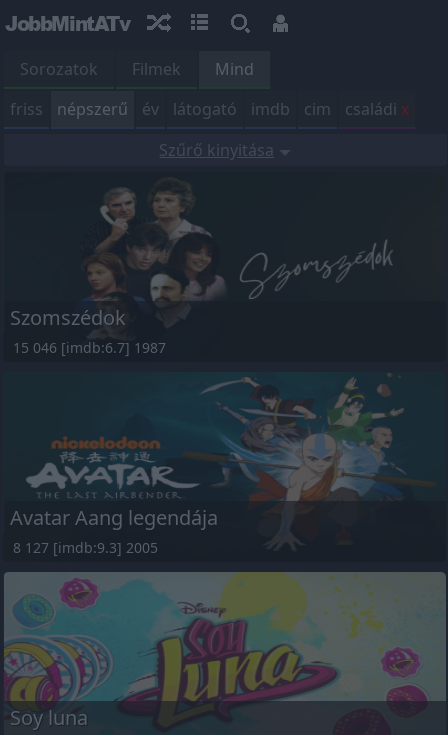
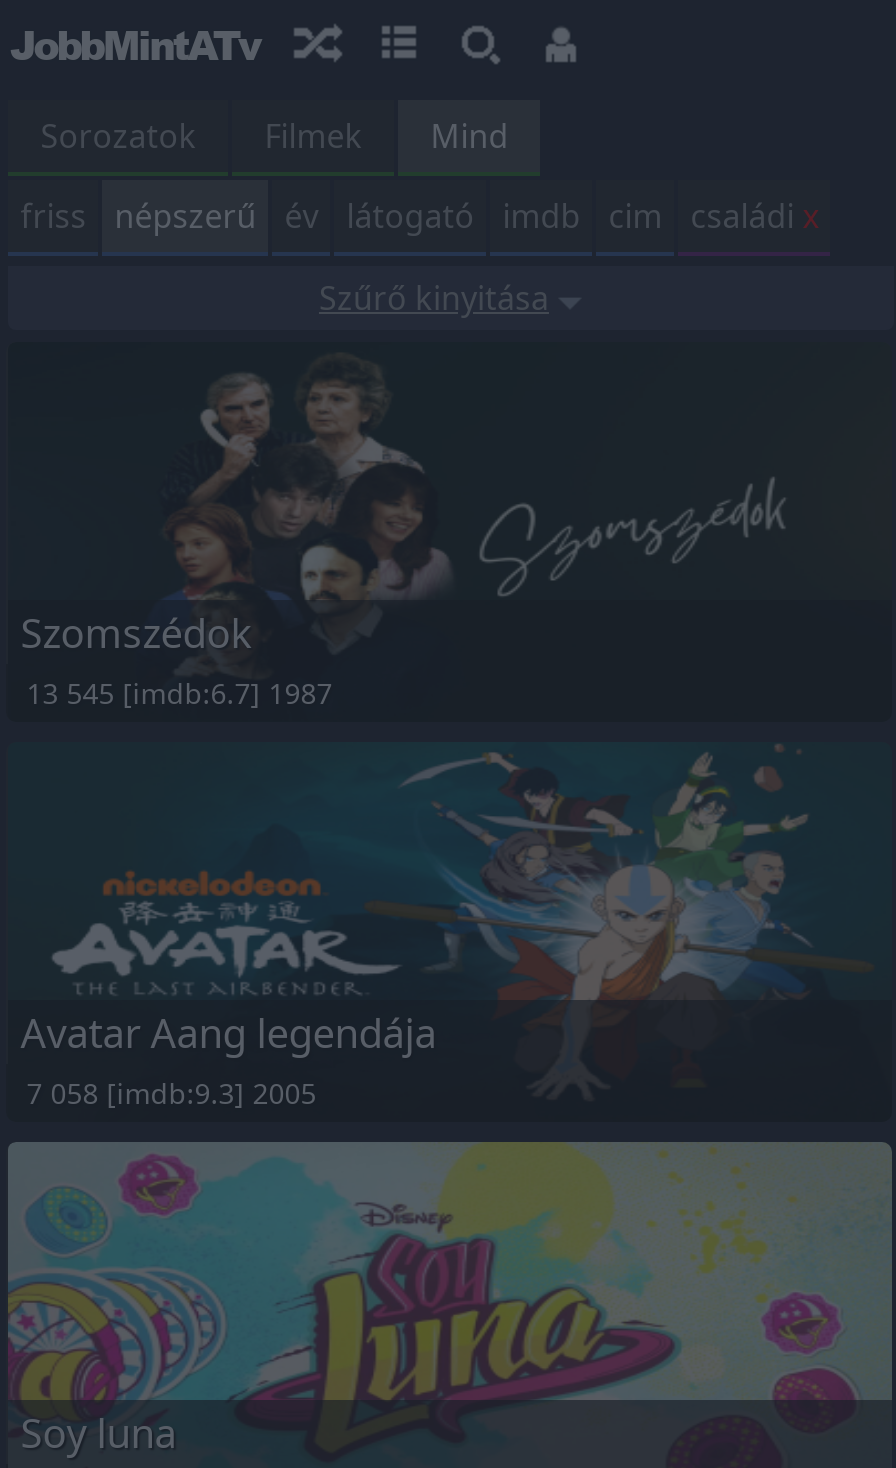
[13,338,166,357] 15 046 [imdb:6.7] 1987 -> [26,674,332,712] 13 545 [imdb:6.7] 1987
[13,538,158,557] 8 127 [imdb:9.3] 2005 -> [26,1074,316,1112] 7 058 [imdb:9.3] 2005

